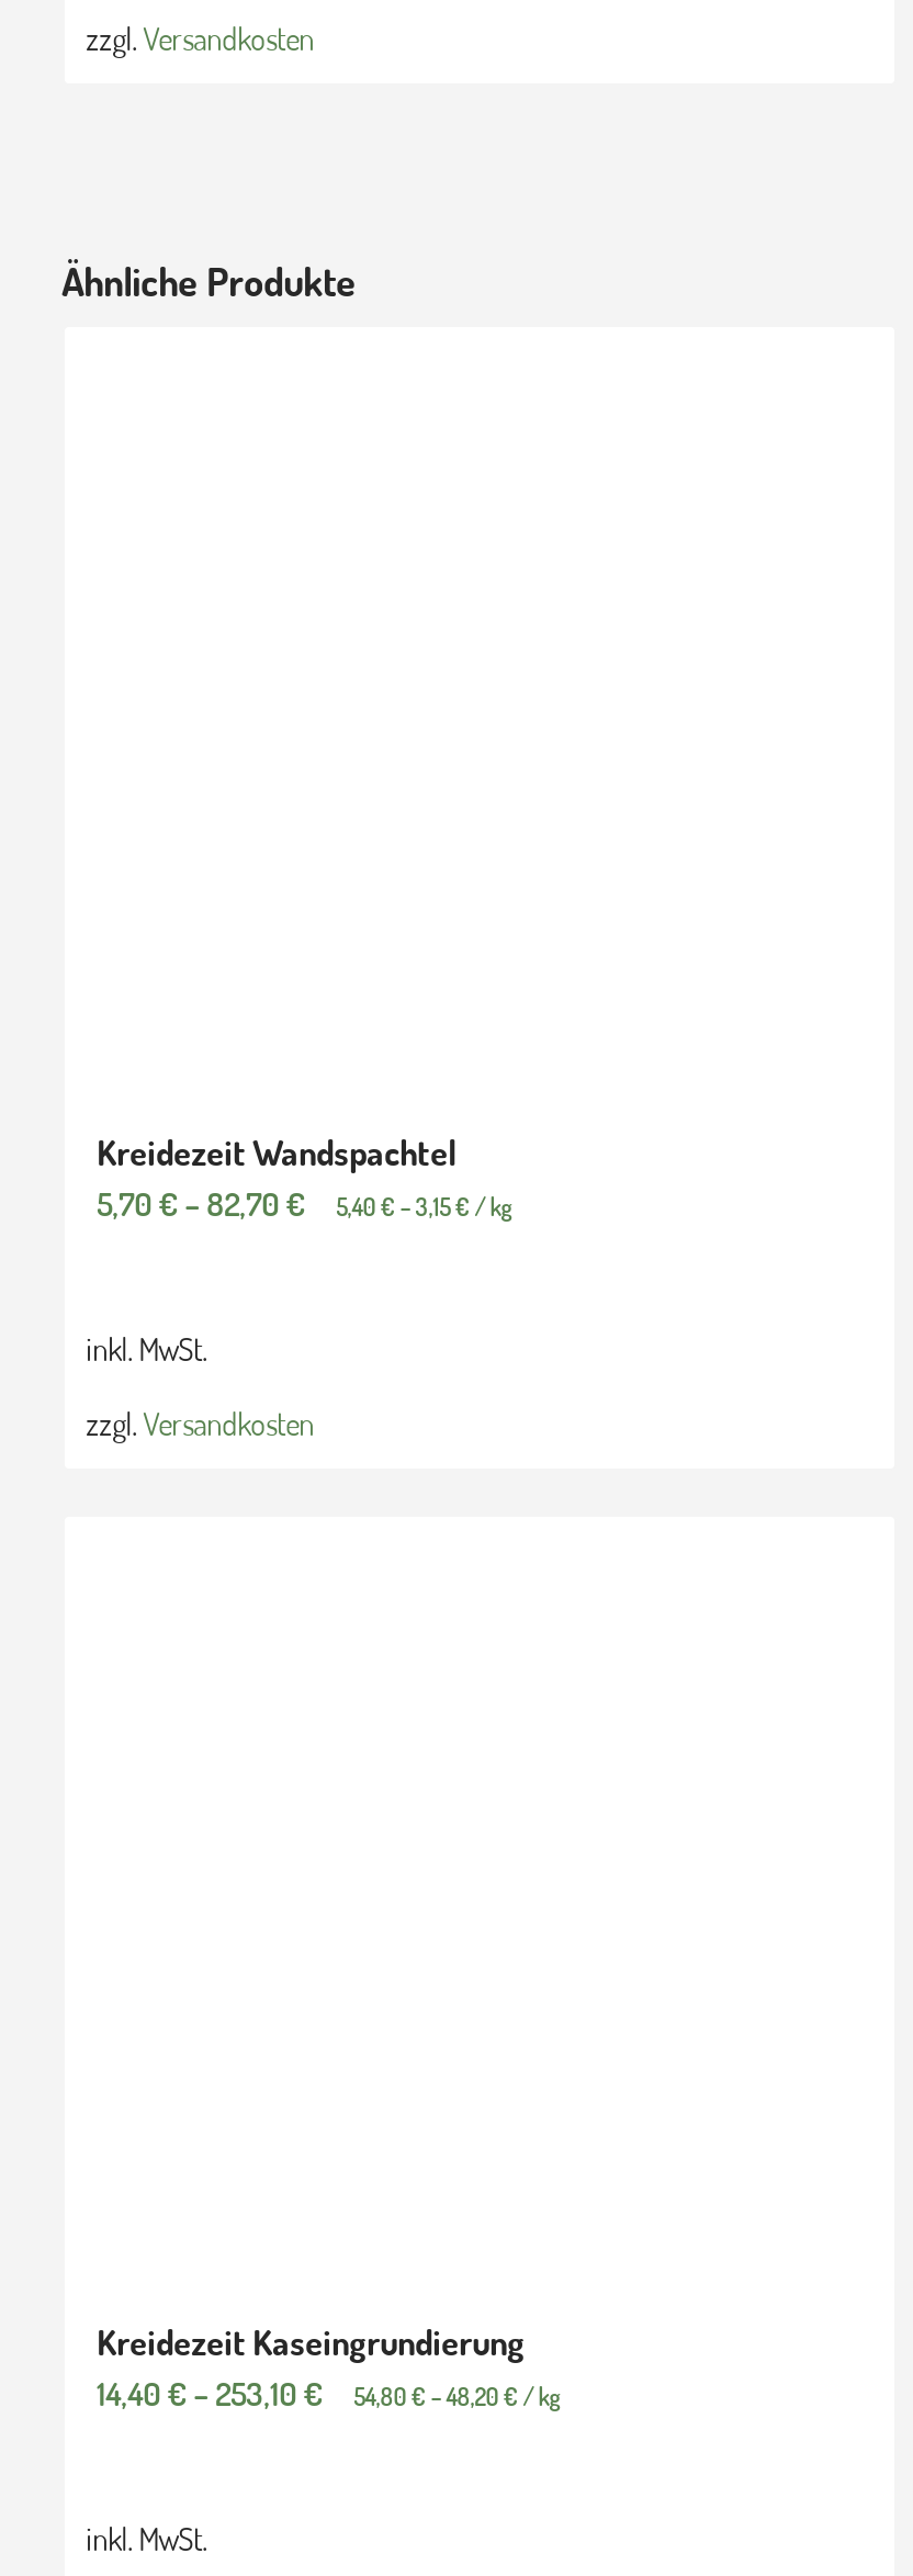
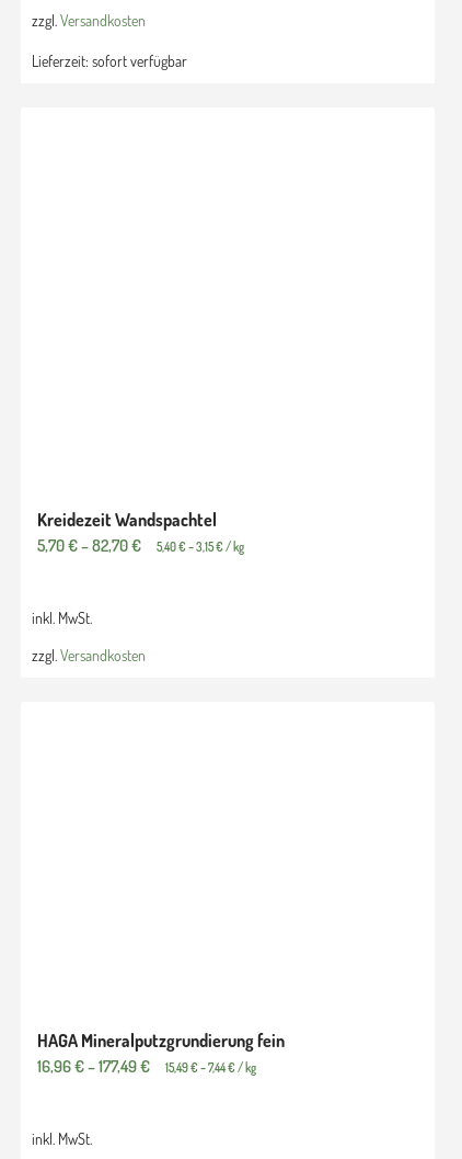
[62,256,356,304] Ähnliche Produkte -> [31,50,187,70] Lieferzeit: sofort verfügbar
[97,2320,560,2414] Kreidezeit Kaseingrundierung | 14,40 €– 253,10 € | 54,80€–48,20€/kg -> [37,1030,284,1077] HAGA Mineralputzgrundierung fein | 16,96 €– 177,49 € | 15,49€–7,44€/kg

